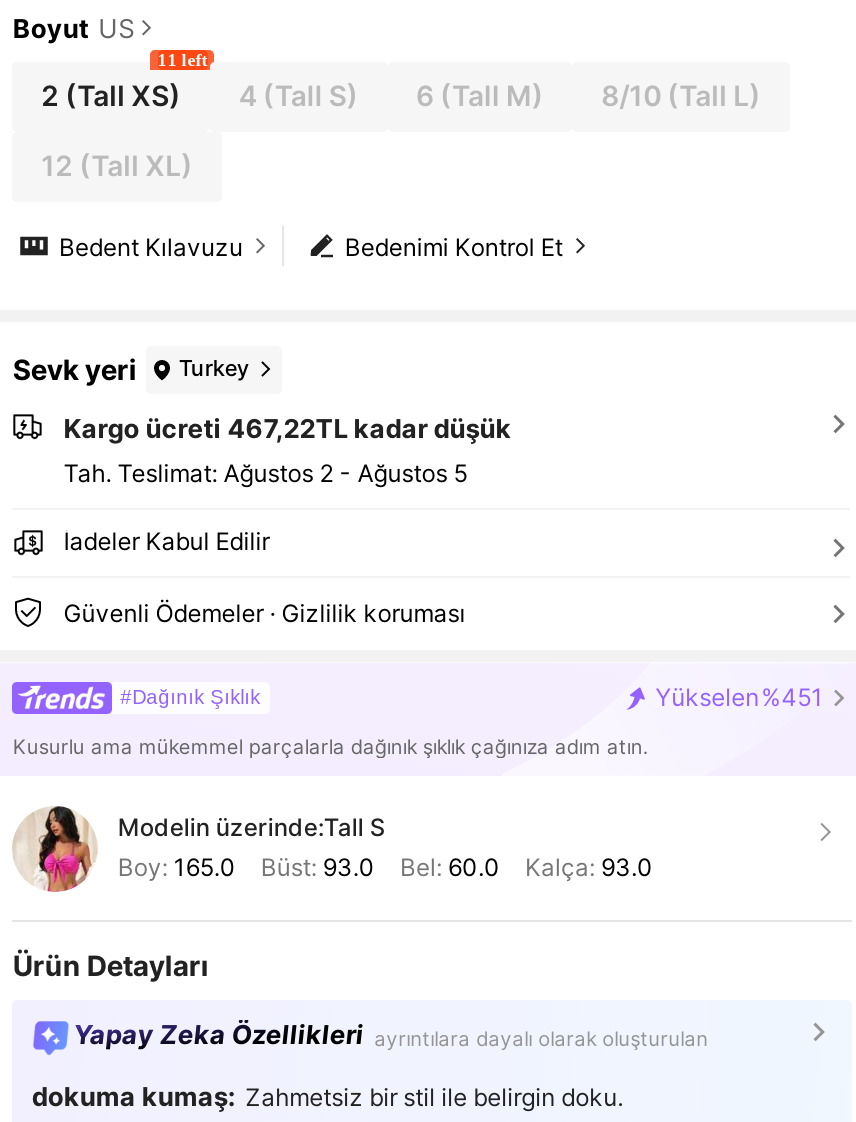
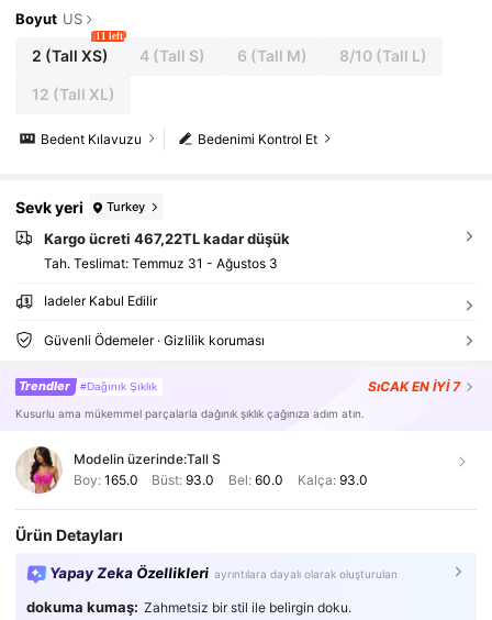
[63,458,467,488] Tah. Teslimat: Ağustos 2 - Ağustos 5 -> [44,255,278,271] Tah. Teslimat: Temmuz 31 - Ağustos 3
none -> [18,378,70,393] Trendler
[655,682,823,712] Yükselen%451 -> [368,378,460,395] SıCAKEN İYİ 7

